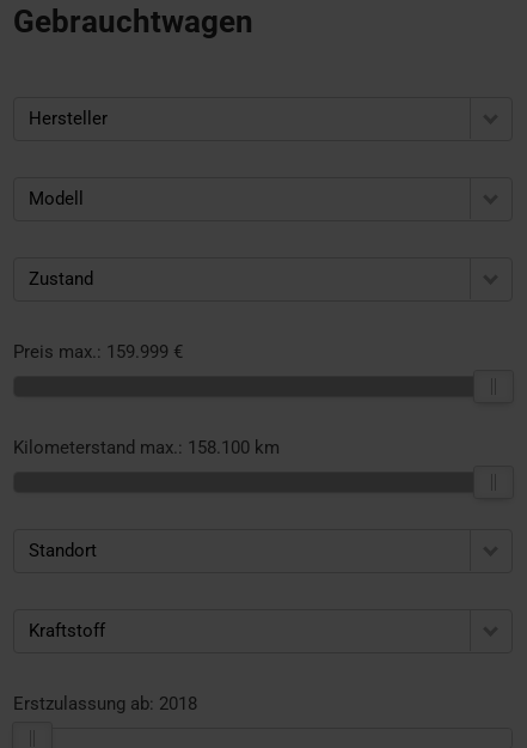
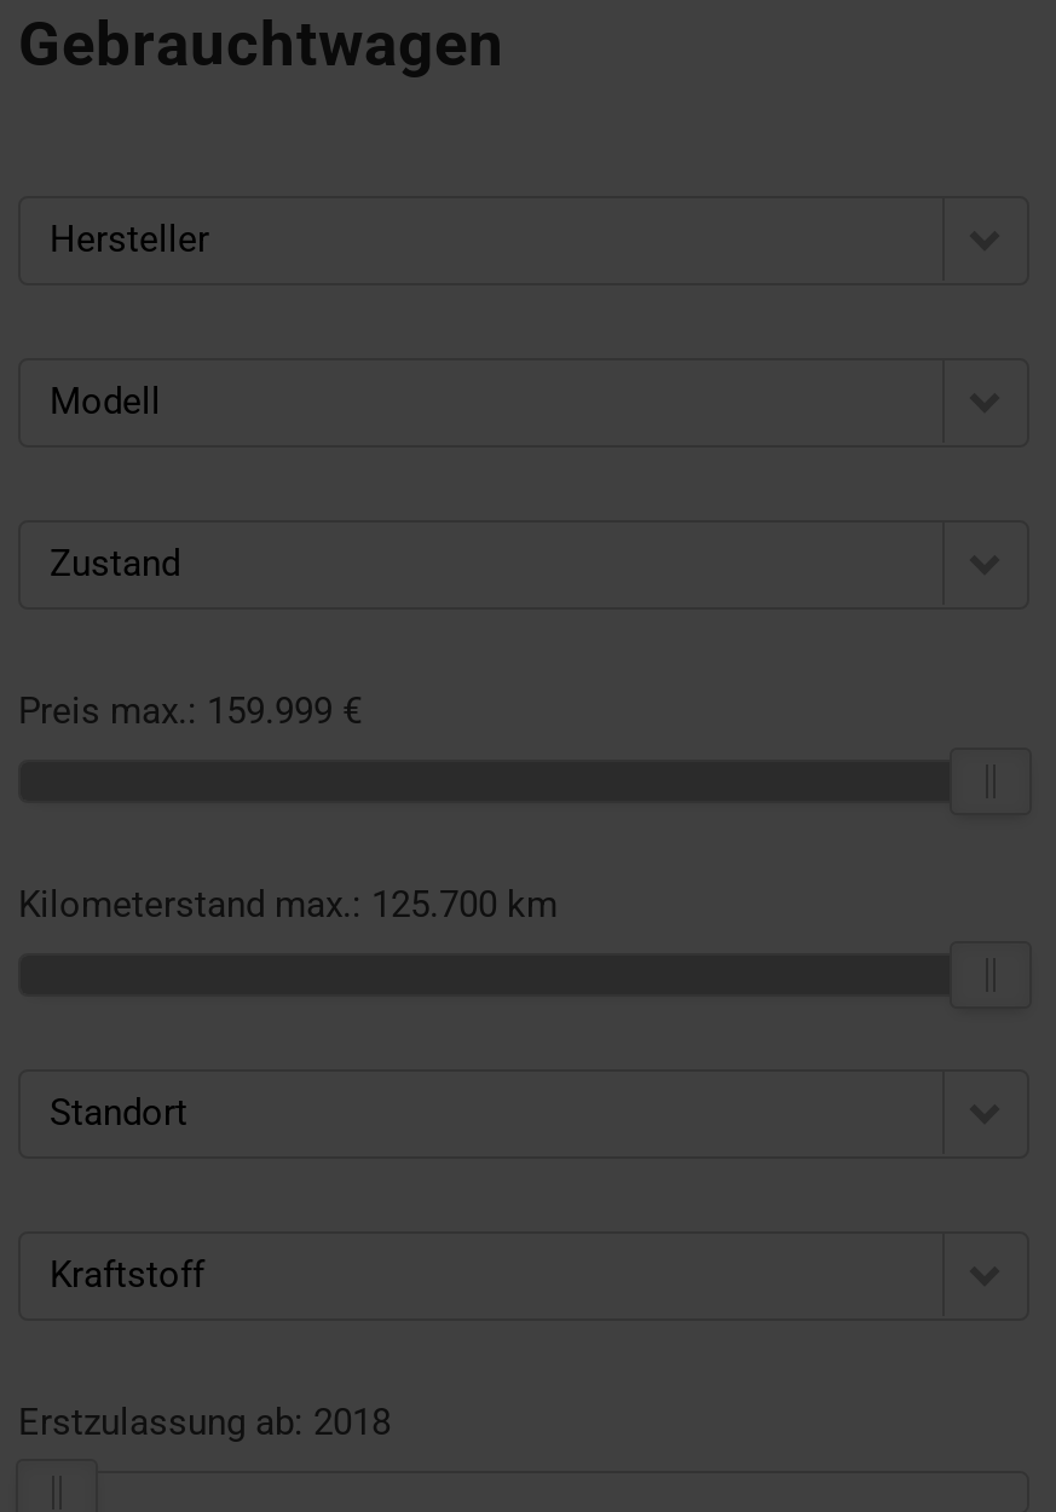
[13,437,280,458] Kilometerstand max.: 158.100 km -> [18,883,558,927] Kilometerstand max.: 125.700 km

